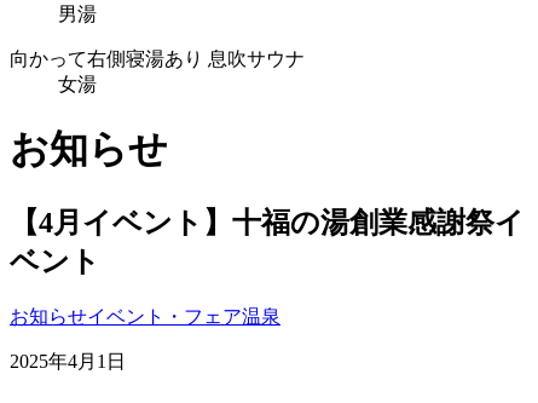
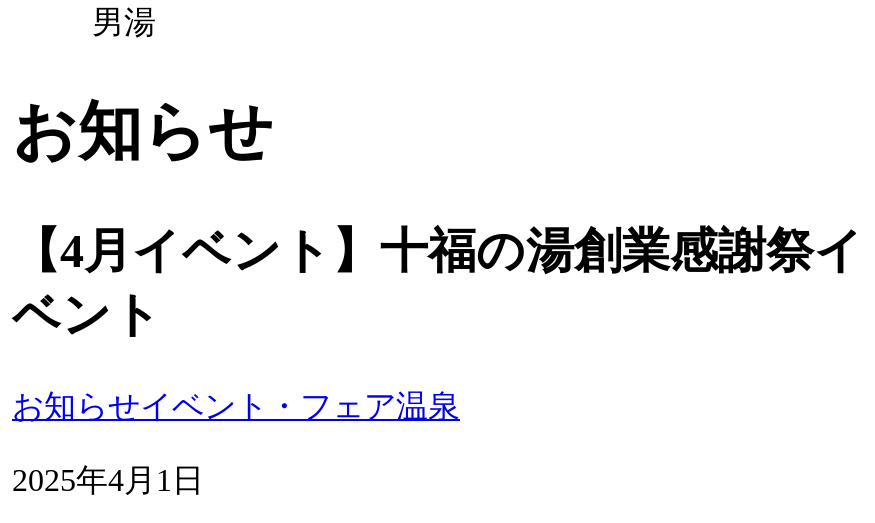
[10,48,305,94] 向かって右側寝湯あり 息吹サウナ | 女湯 -> none

